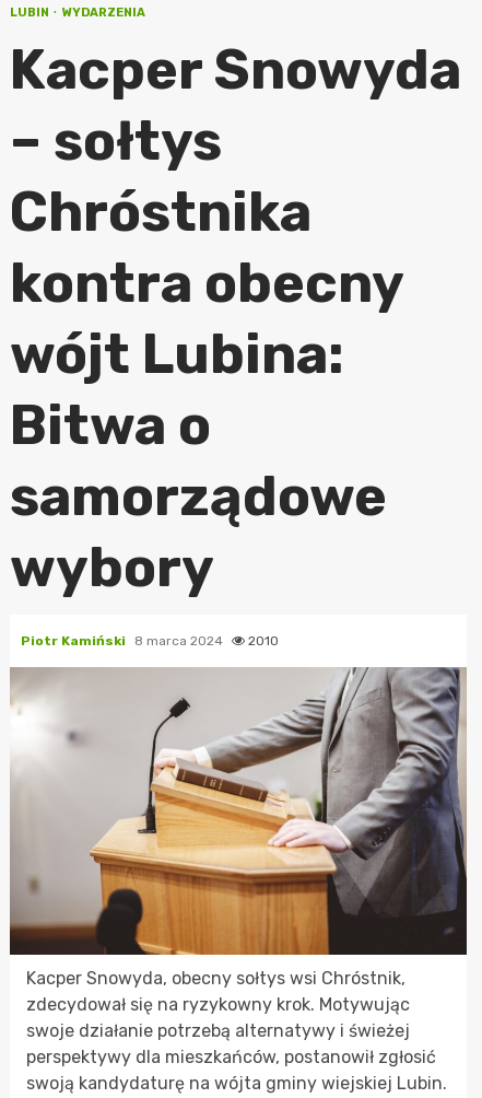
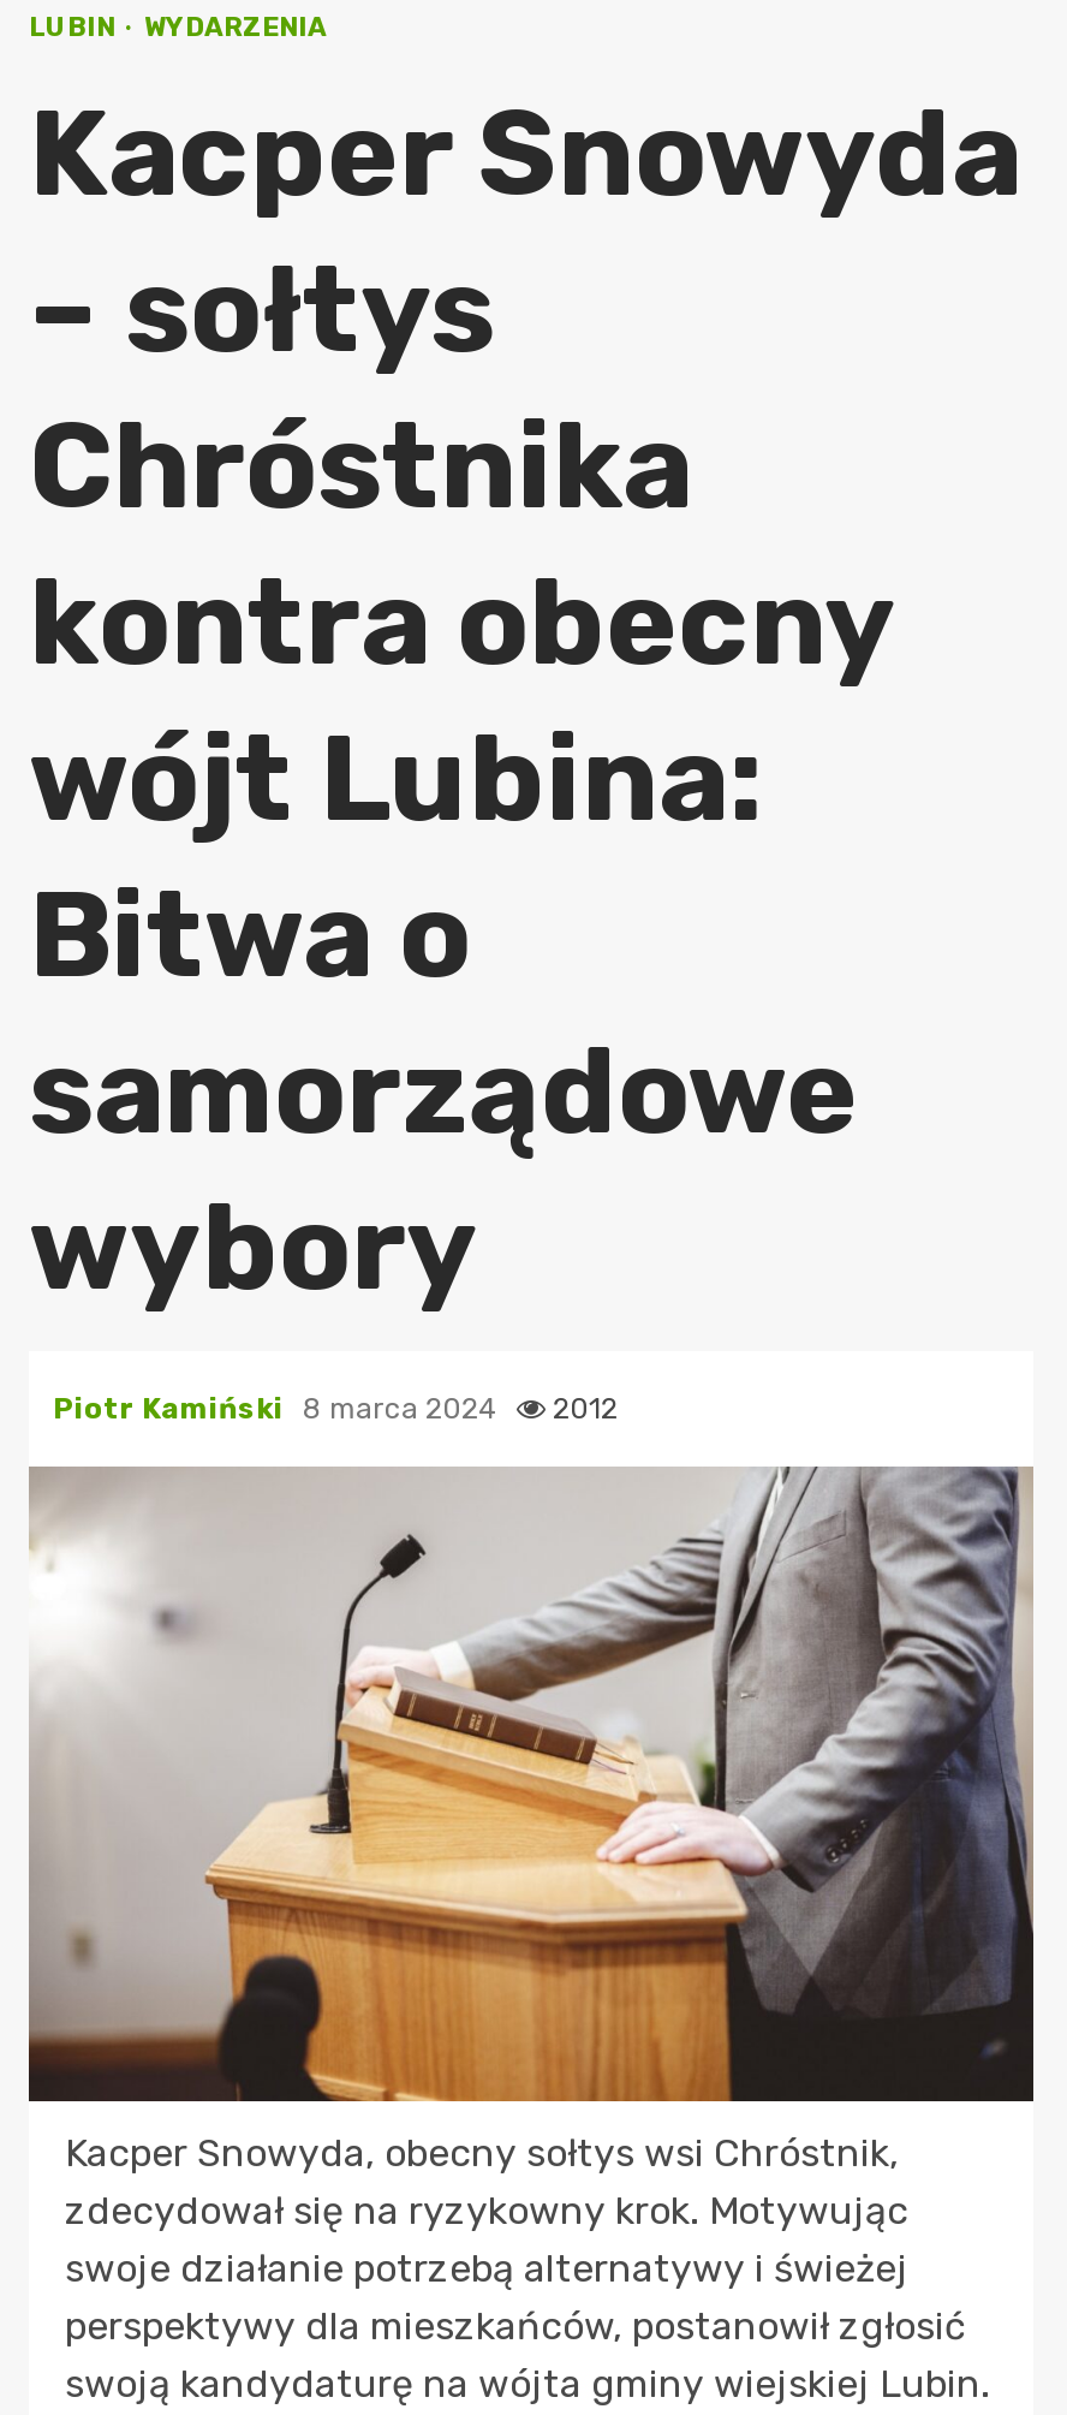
[21,633,279,649] Piotr Kamiński 8 marca 2024 2010 -> [53,1392,618,1426] Piotr Kamiński 8 marca 2024 2012

